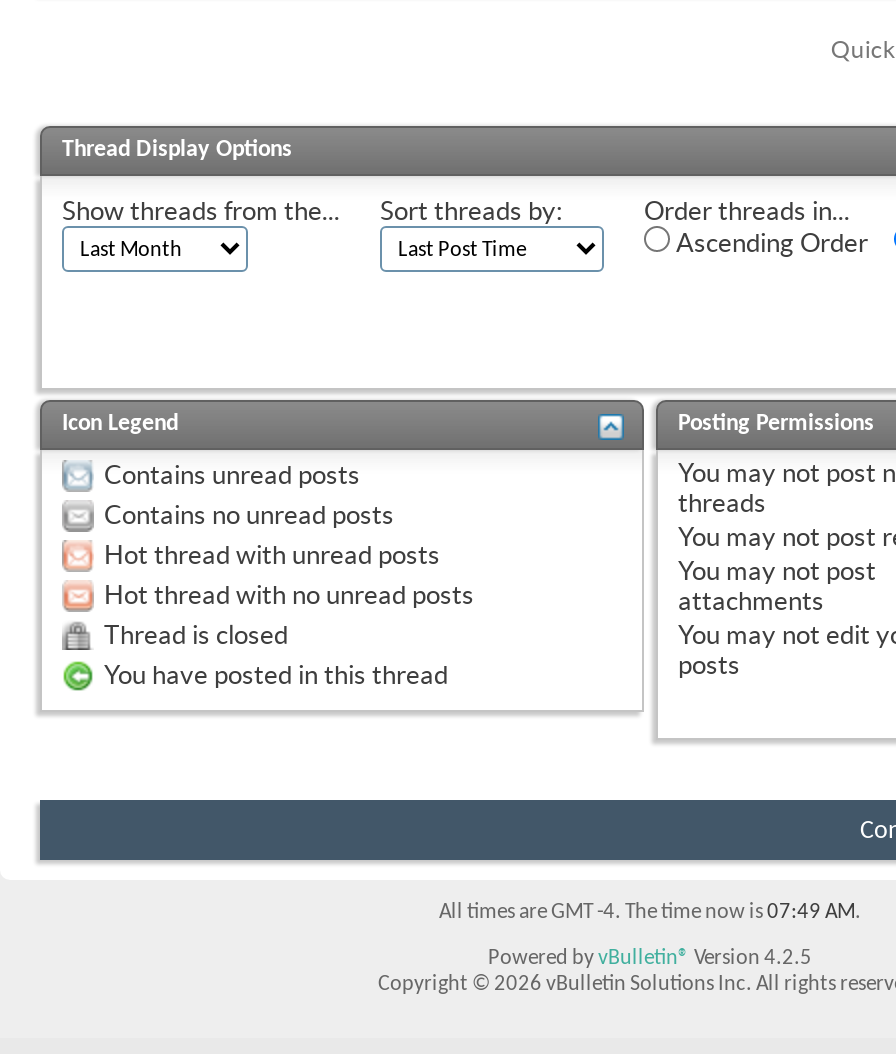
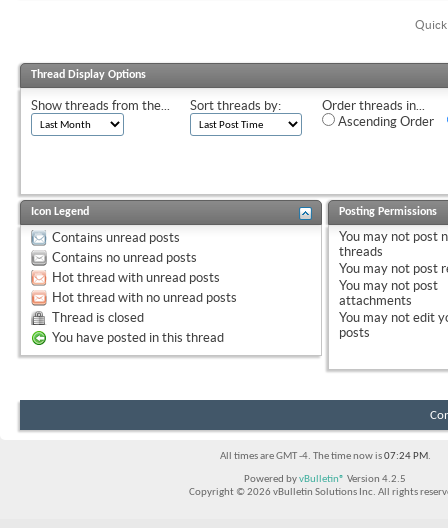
[439,903,861,925] All times are GMT -4. The time now is 07:49 AM. -> [219,451,430,462] All times are GMT -4. The time now is 07:24 PM.

